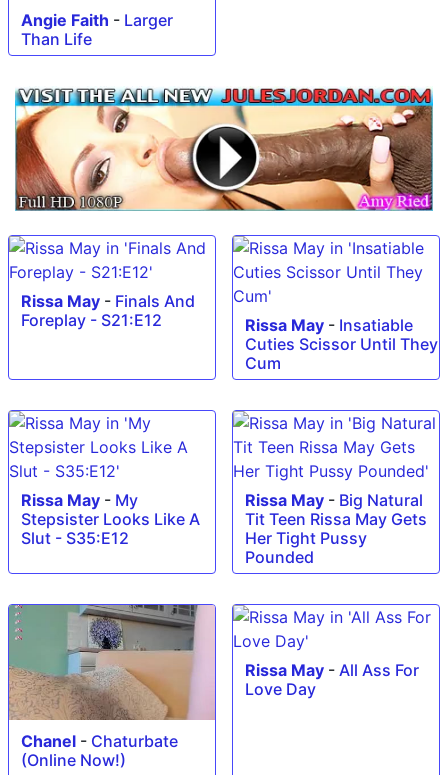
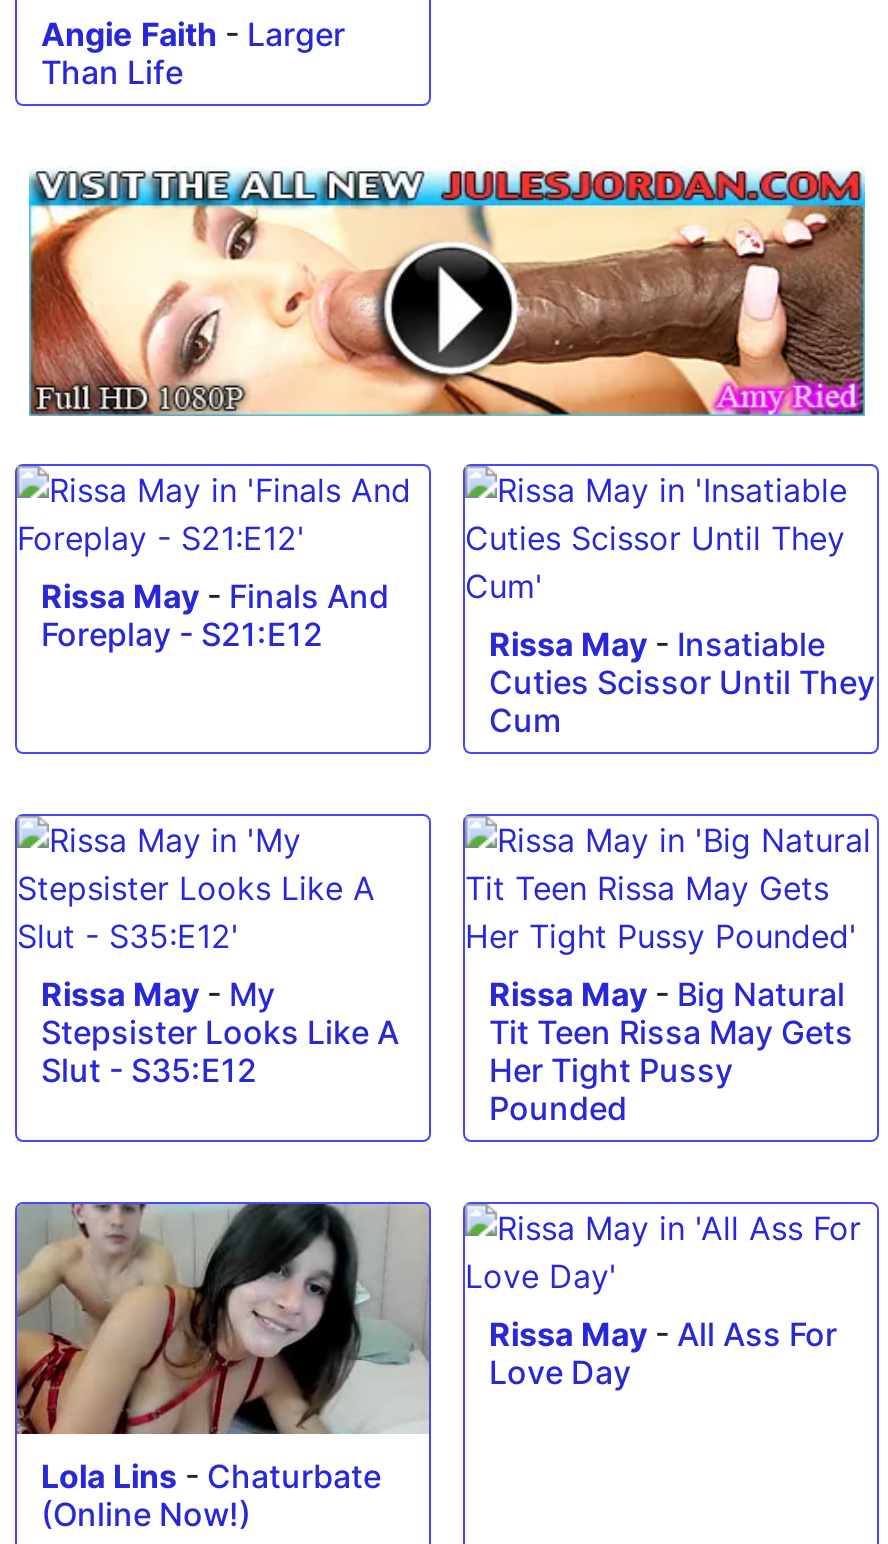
[8,604,215,751] [image] | Chanel - Chaturbate -> [15,1202,429,1496] [image] | Lola Lins - Chaturbate

